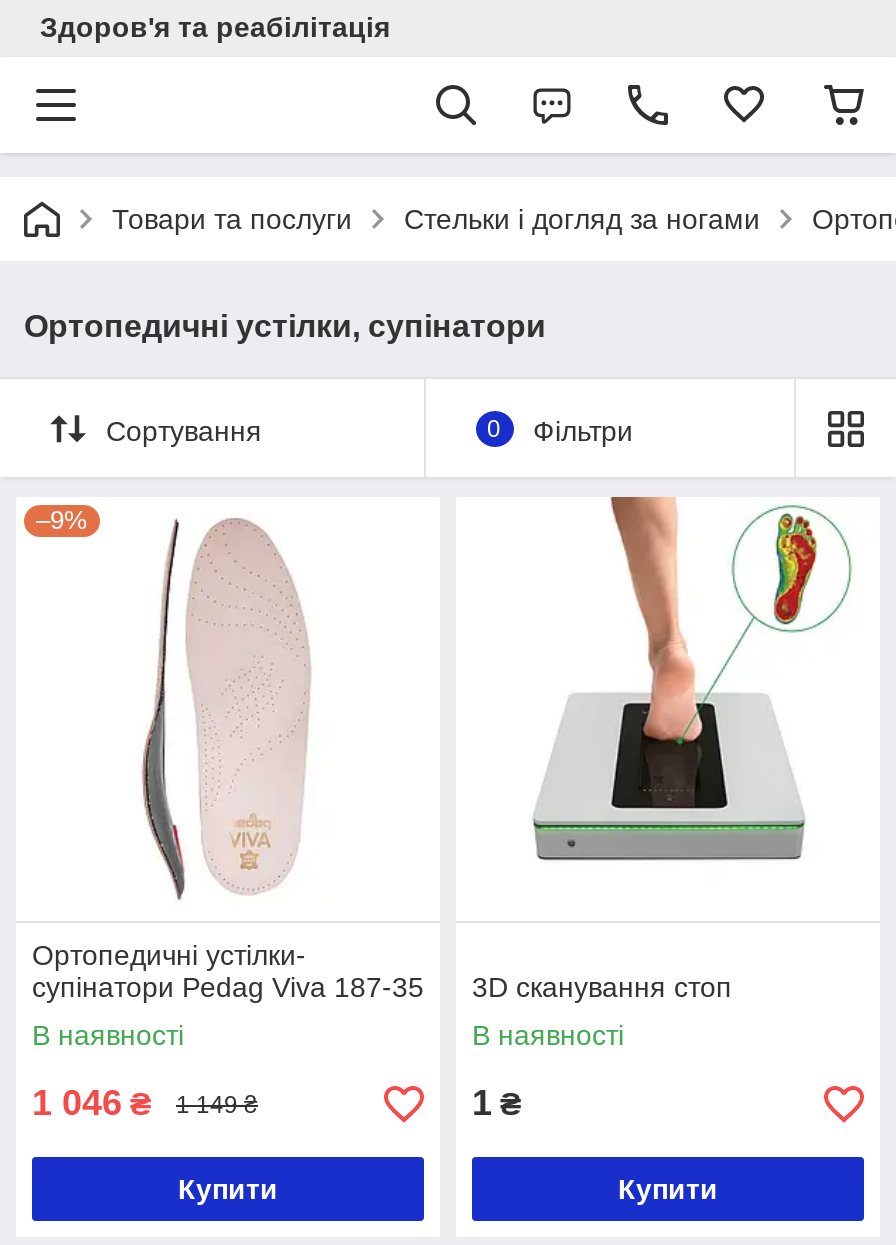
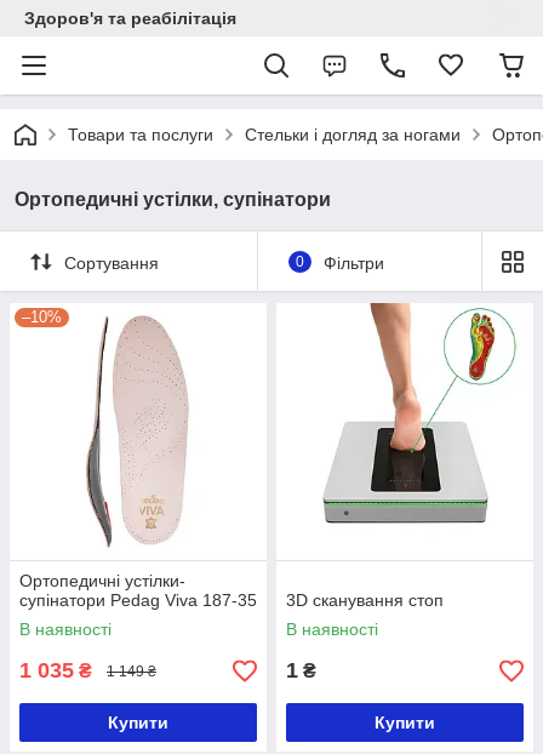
[36,505,88,535] –9% -> [22,308,62,326] –10%
[32,1083,152,1123] 1 046 ₴ -> [19,658,92,682] 1 035 ₴

